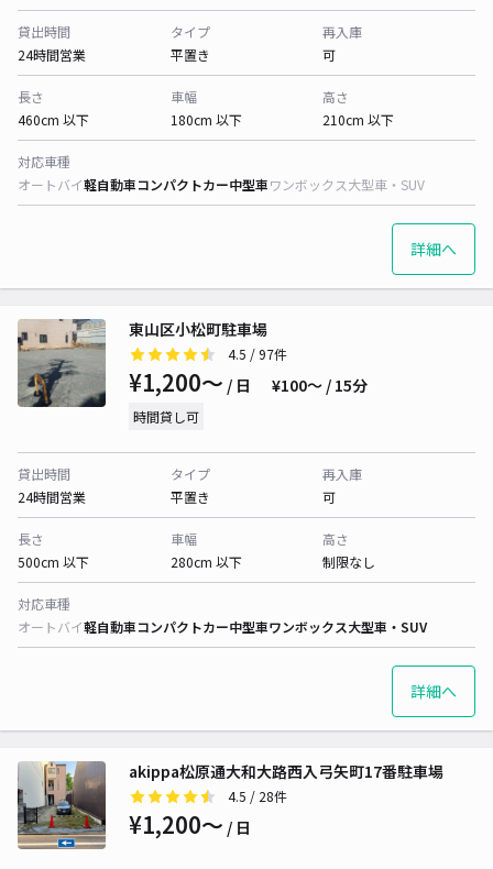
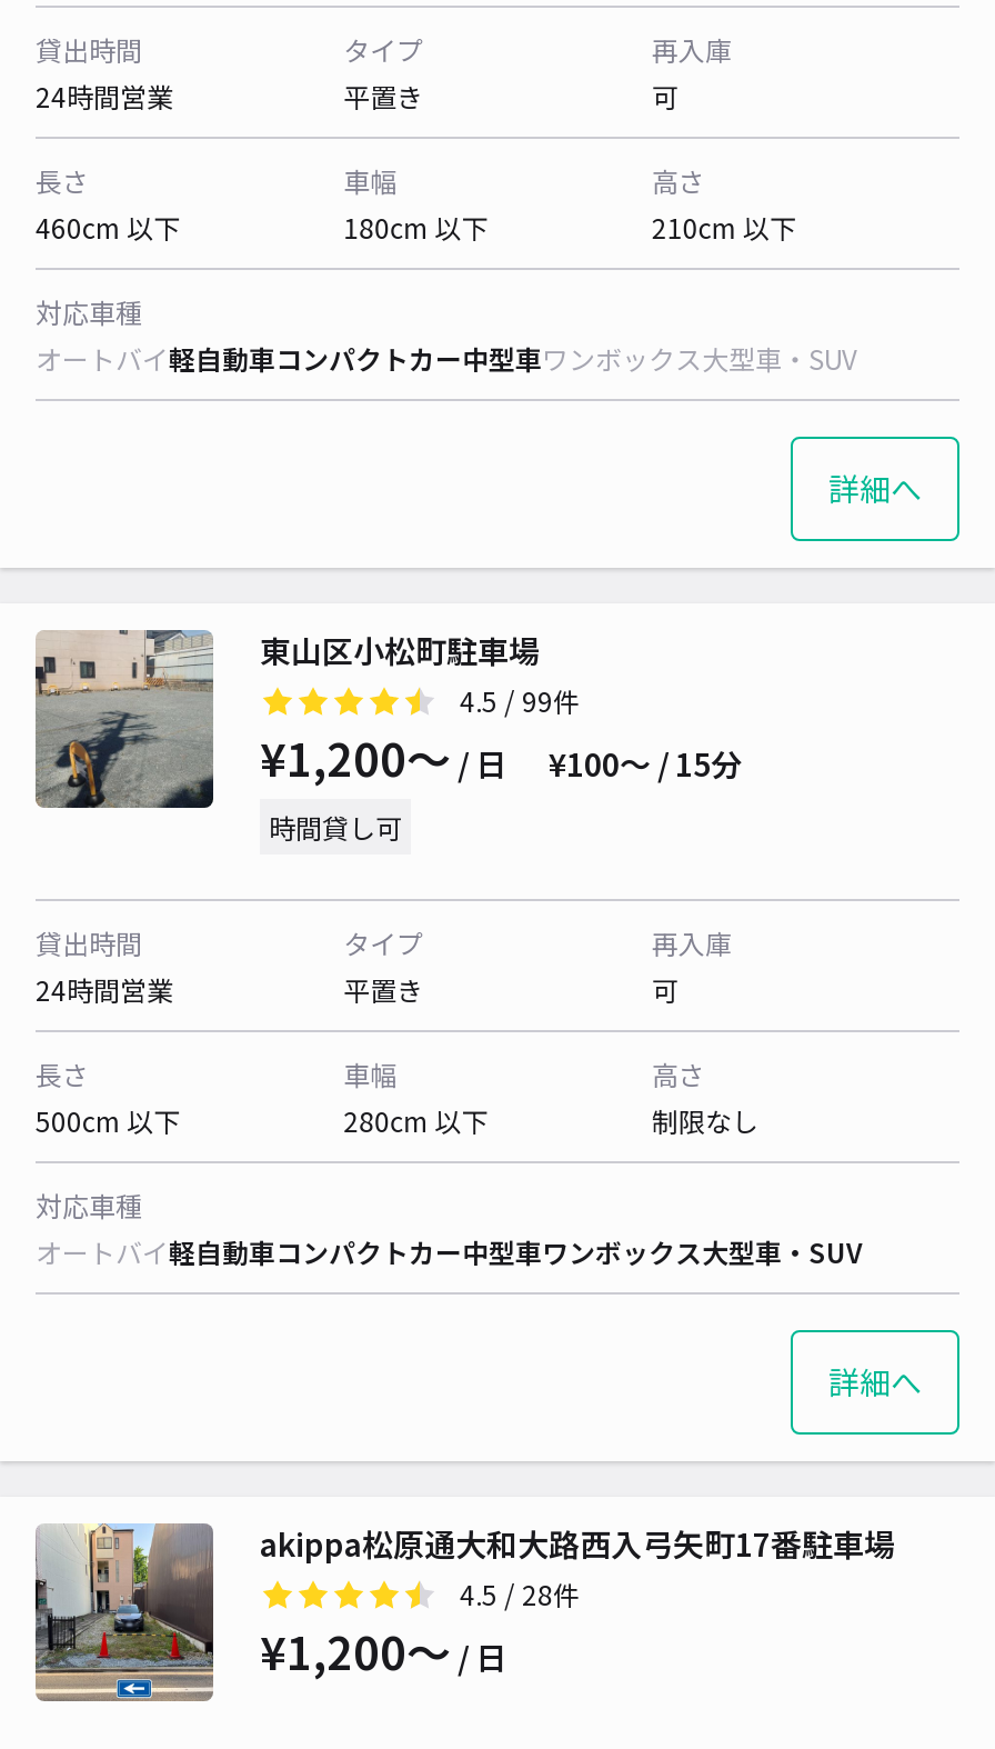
[228,344,287,363] 4.5 / 97件 -> [460,681,580,719] 4.5 / 99件

